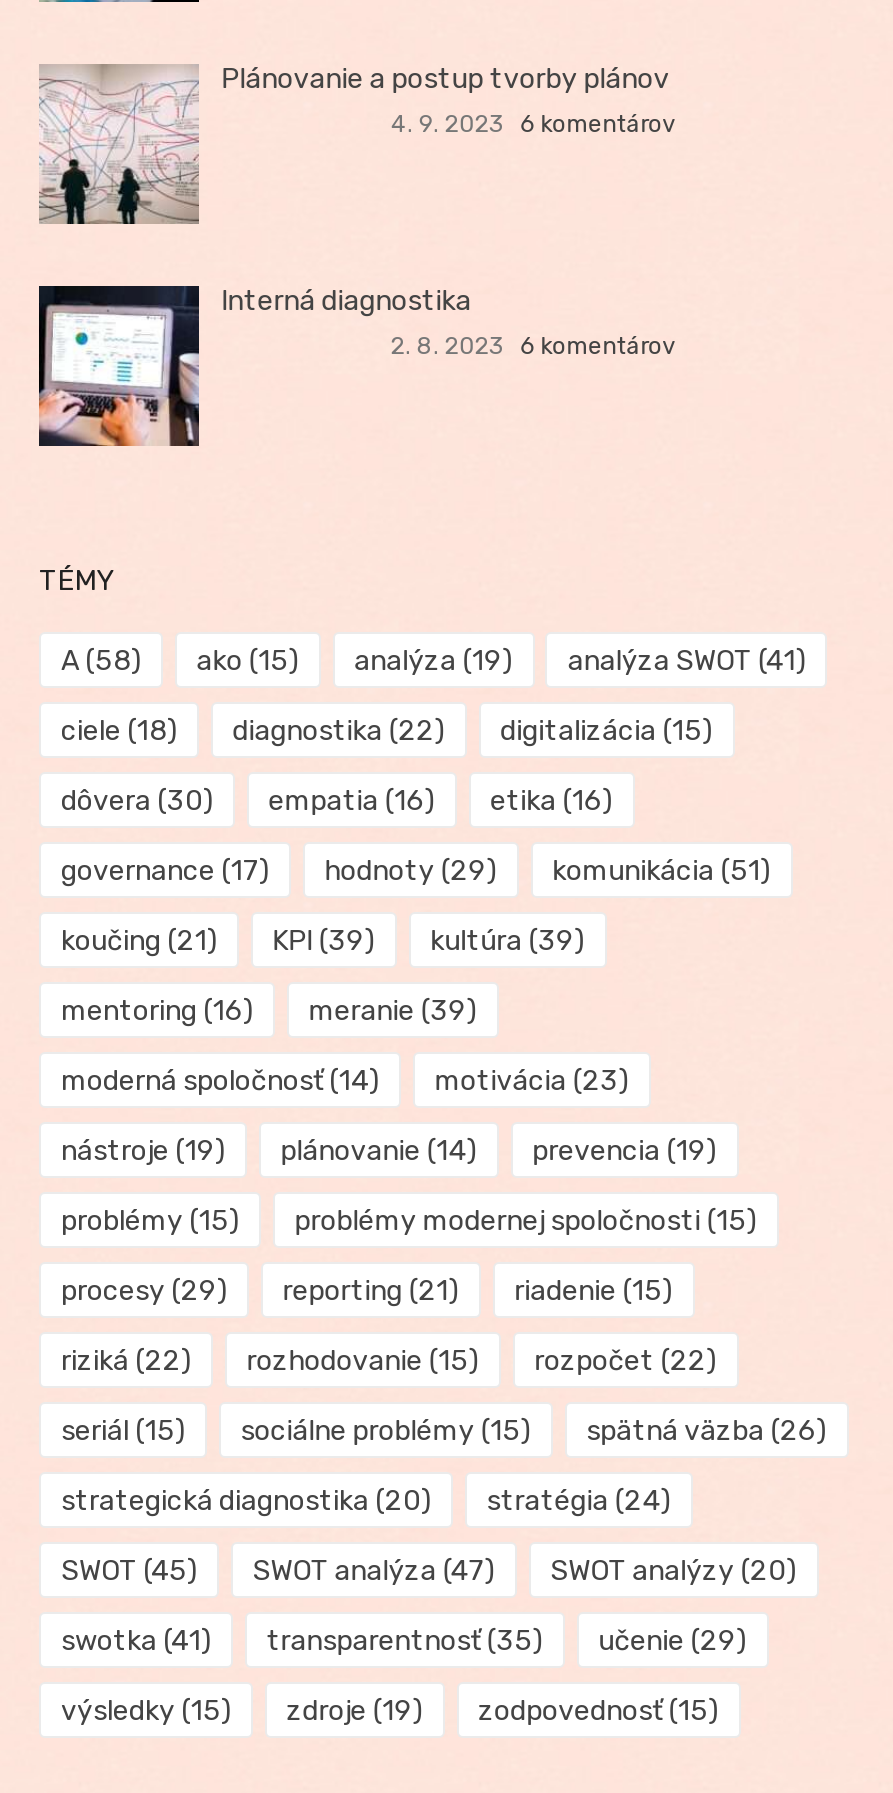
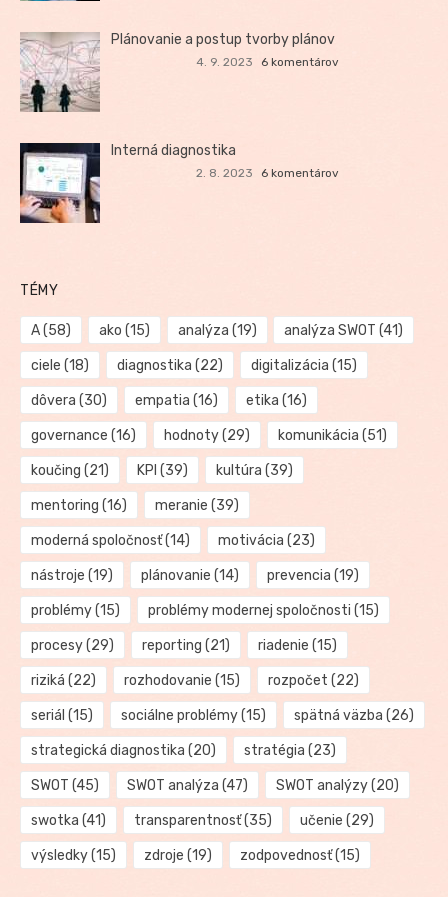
[61,854,770,888] governance (17) hodnoty (29) komunikácia (51) -> [31,427,387,444] governance (16) hodnoty (29) komunikácia (51)
[61,1484,671,1518] strategická diagnostika (20) stratégia (24) -> [31,742,336,759] strategická diagnostika (20) stratégia (23)

